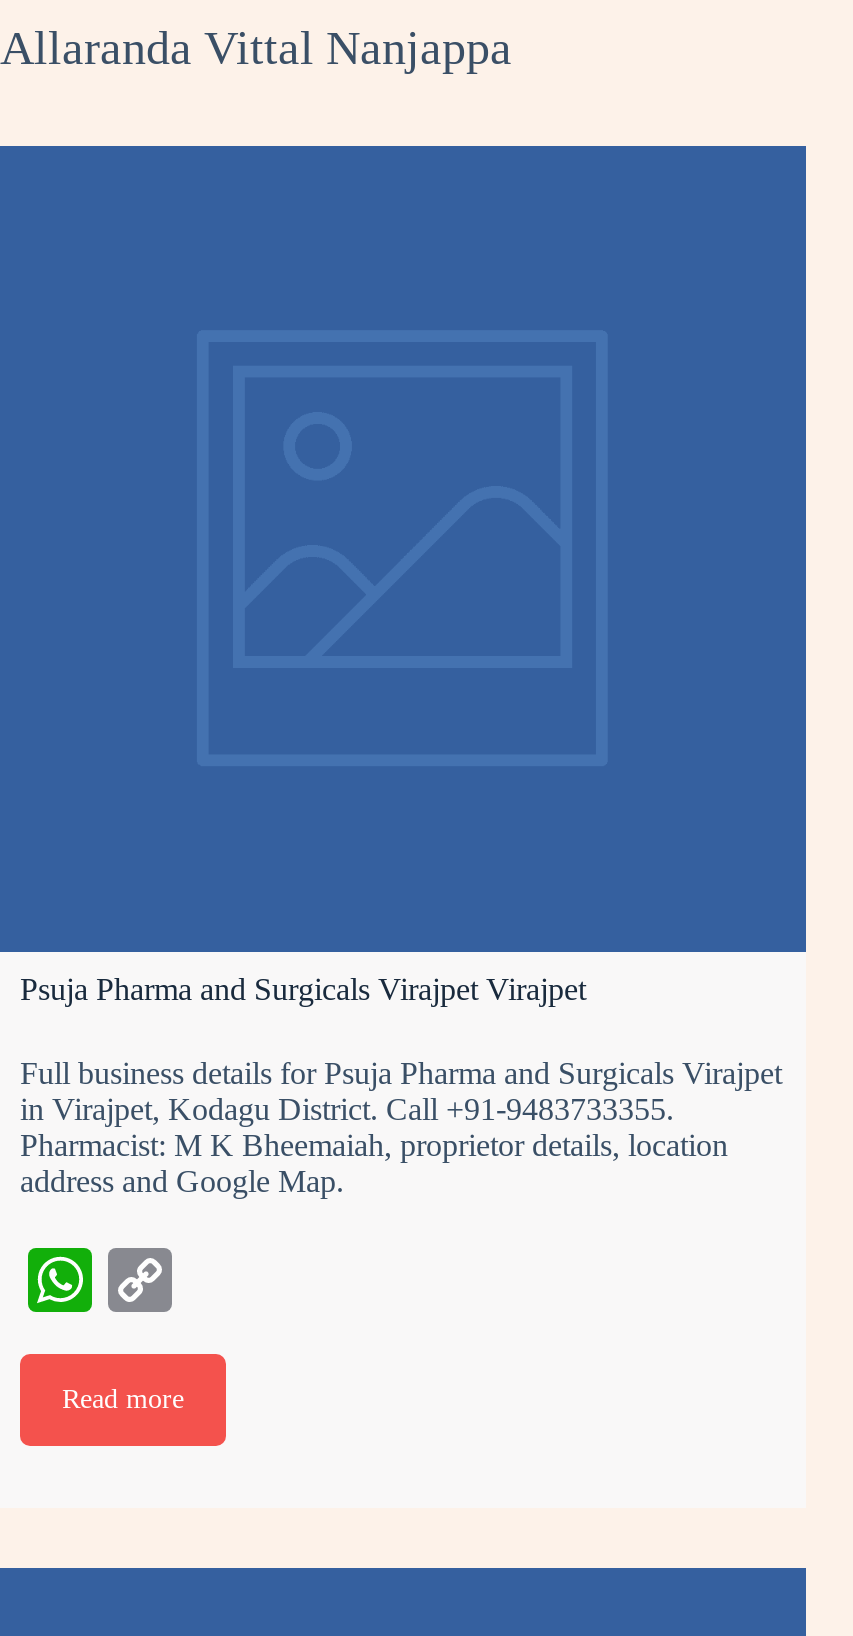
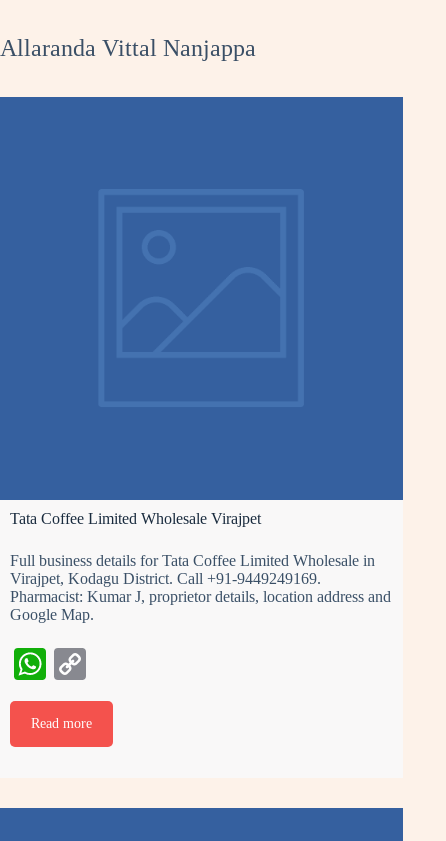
[20,971,586,1005] Psuja Pharma and Surgicals Virajpet Virajpet -> [10,510,261,527] Tata Coffee Limited Wholesale Virajpet
[20,1055,782,1197] Full business details for Psuja Pharma and Surgicals Virajpet | in Virajpet, Kodagu District. Call +91-9483733355. | Pharmacist: M K Bheemaiah, proprietor details, location | address and Google Map. -> [10,552,391,623] Full business details for Tata Coffee Limited Wholesale in | Virajpet, Kodagu District. Call +91-9449249169. | Pharmacist: Kumar J, proprietor details, location address and | Google Map.

